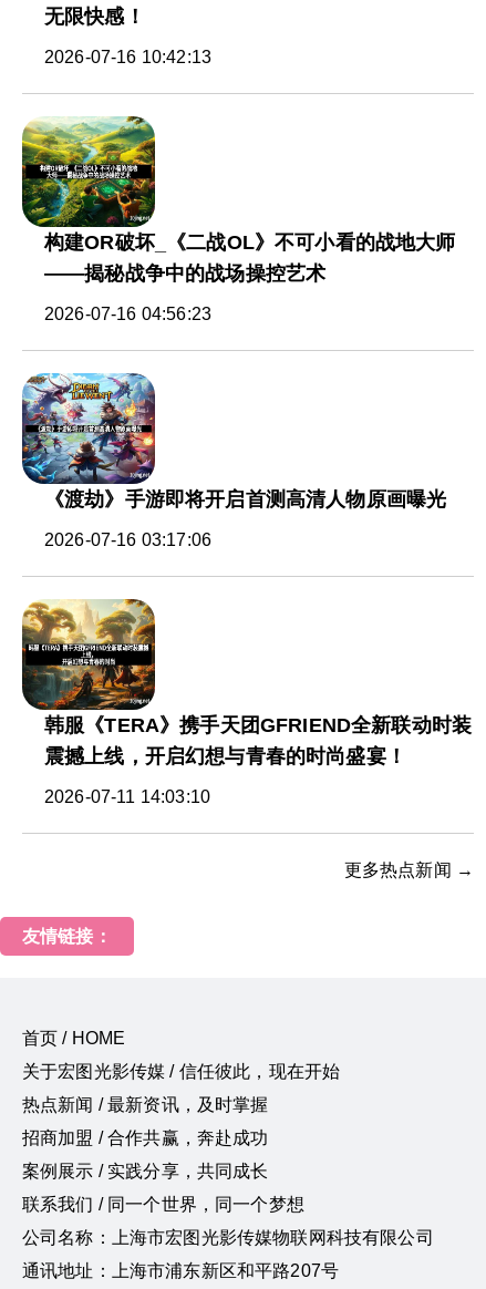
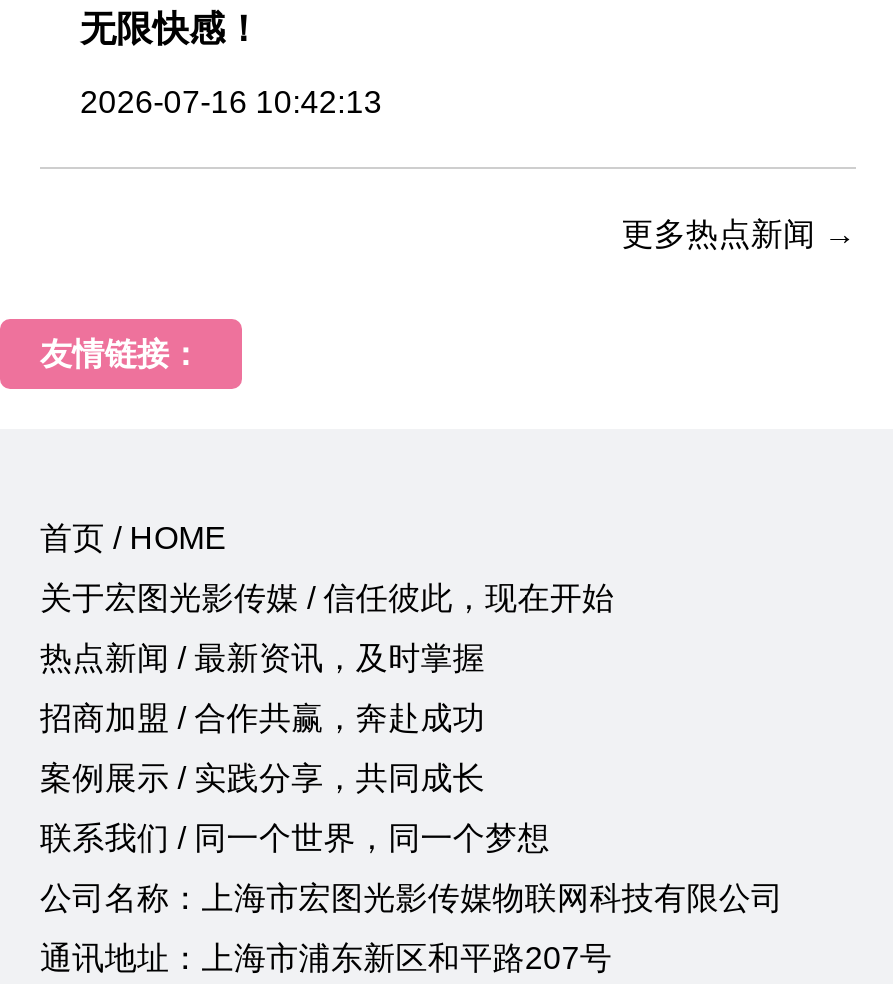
[21,115,456,323] [image] | 构建OR破坏_《二战OL》不可小看的战地大师 | ——揭秘战争中的战场操控艺术 | 2026-07-16 04:56:23 -> none
[21,372,446,549] [image] | 《渡劫》手游即将开启首测高清人物原画曝光 | 2026-07-16 03:17:06 -> none
[21,598,472,806] [image] | 韩服《TERA》携手天团GFRIEND全新联动时装 | 震撼上线，开启幻想与青春的时尚盛宴！ | 2026-07-11 14:03:10 -> none

